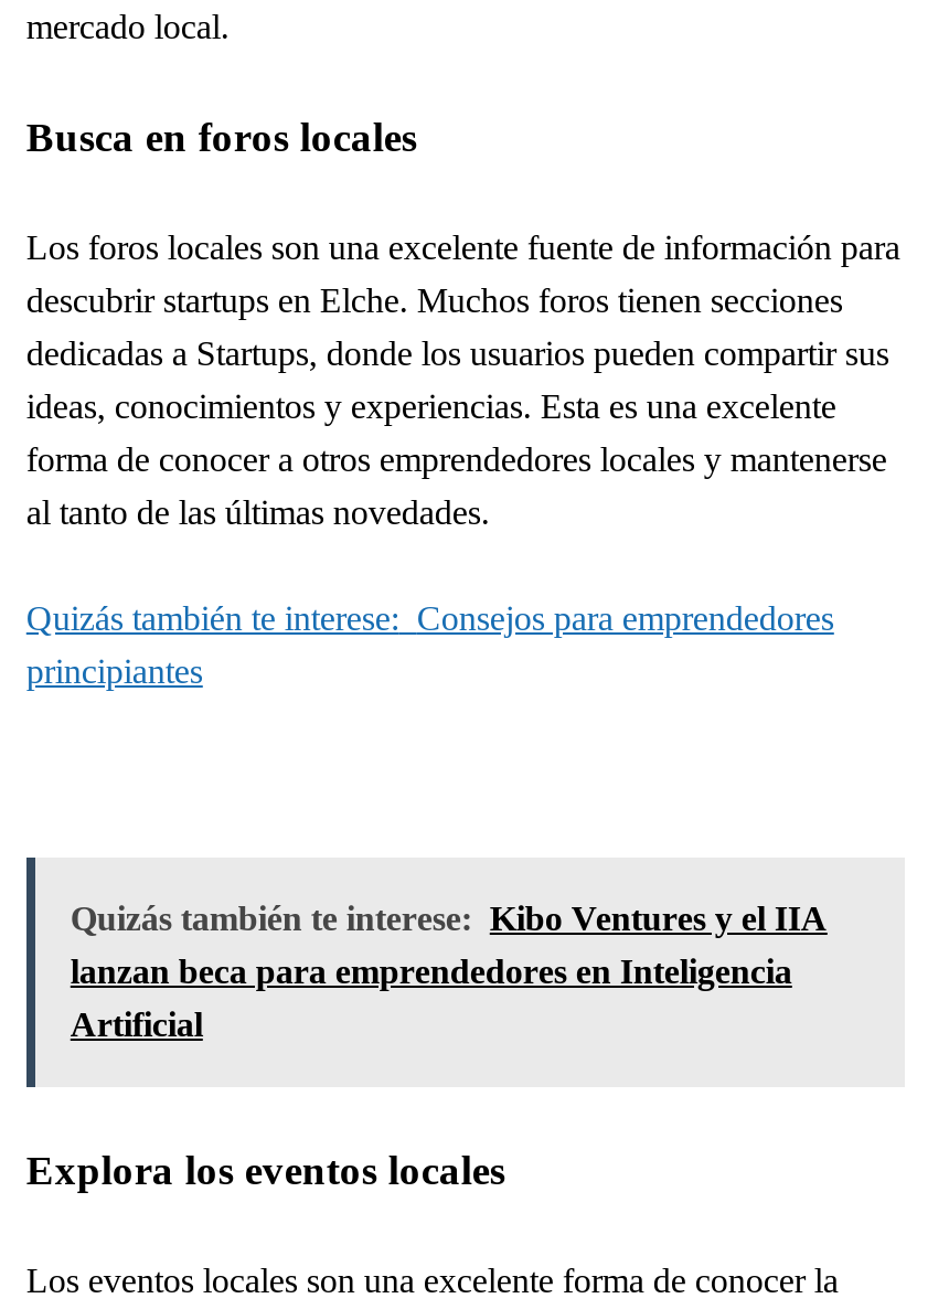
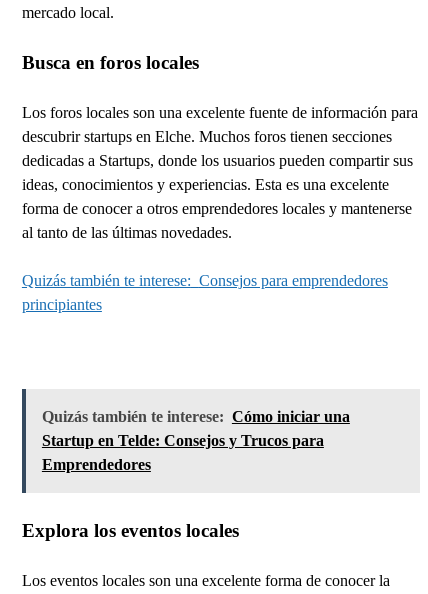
[70,900,827,1044] Quizás también te interese: Kibo Ventures y el IIA | lanzan beca para emprendedores en Inteligencia | Artificial -> [42,408,350,473] Quizás también te interese: Cómo iniciar una | Startup en Telde: Consejos y Trucos para | Emprendedores

